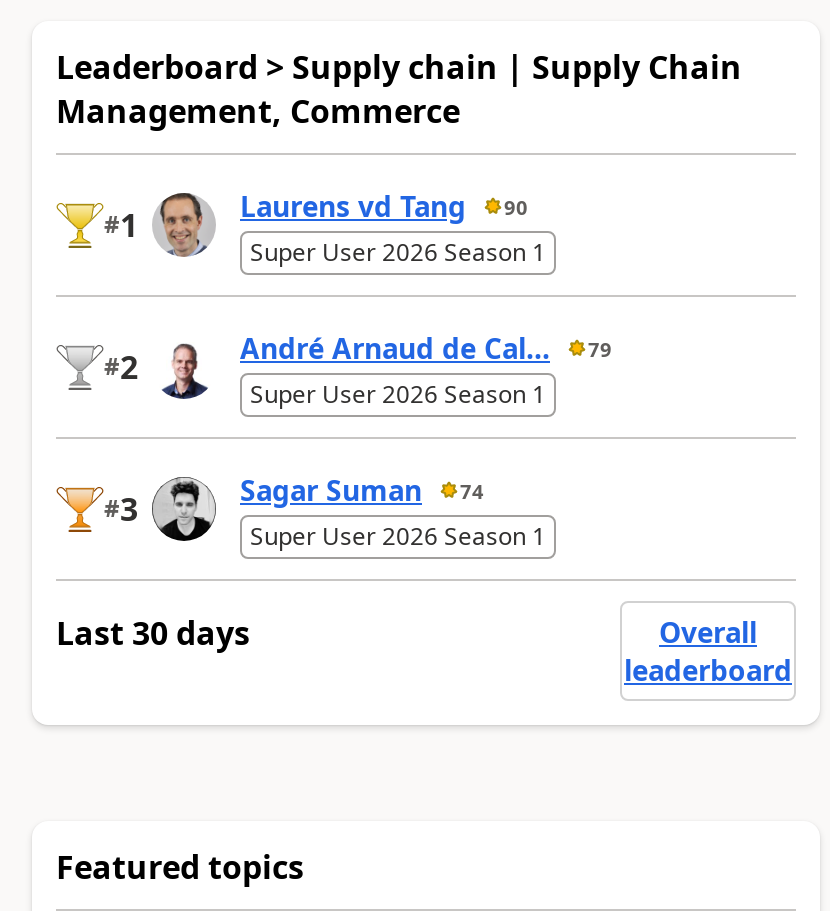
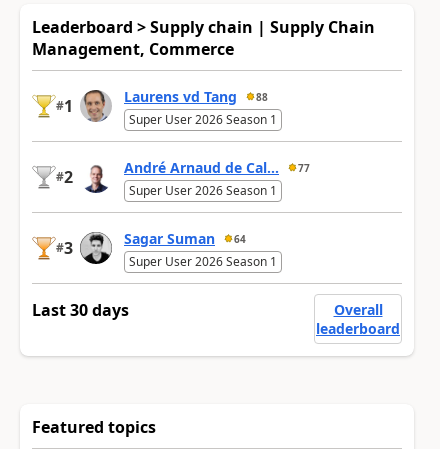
[240,187,528,225] Laurens vd Tang 90 -> [124,87,268,106] Laurens vd Tang 88
[240,329,612,367] André Arnaud de Cal... 79 -> [124,158,310,177] André Arnaud de Cal... 77
[240,471,484,509] Sagar Suman 74 -> [124,229,246,248] Sagar Suman 64

